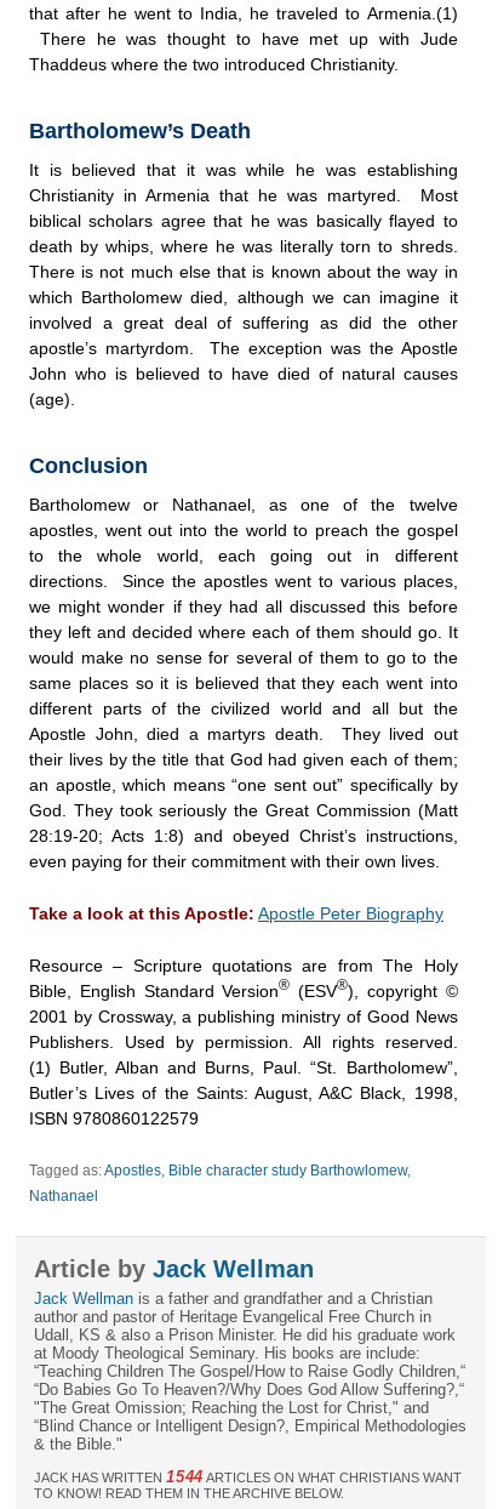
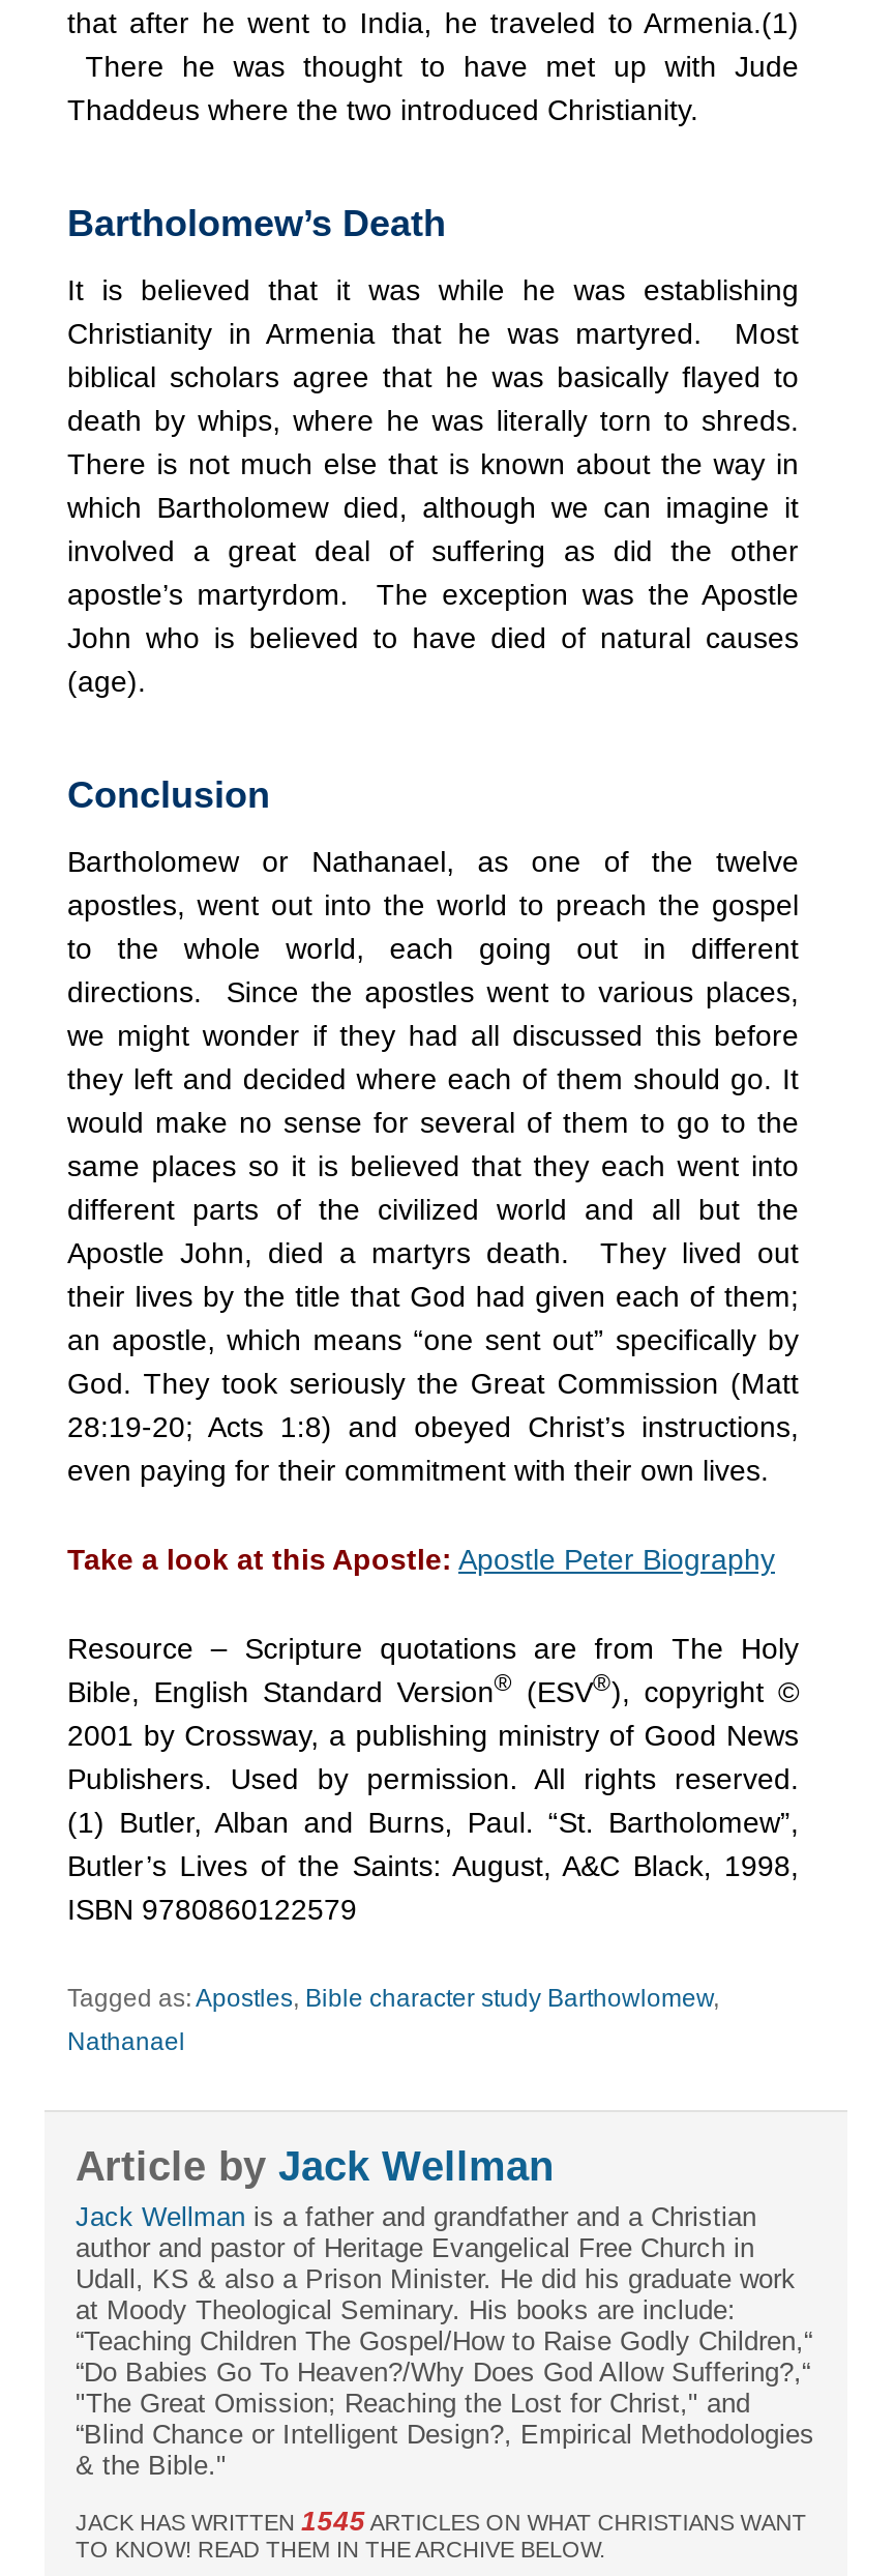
[34,1468,462,1486] JACK HAS WRITTEN 1544ARTICLES ON WHAT CHRISTIANS WANT -> [76,2505,806,2536] JACK HAS WRITTEN 1545ARTICLES ON WHAT CHRISTIANS WANT

